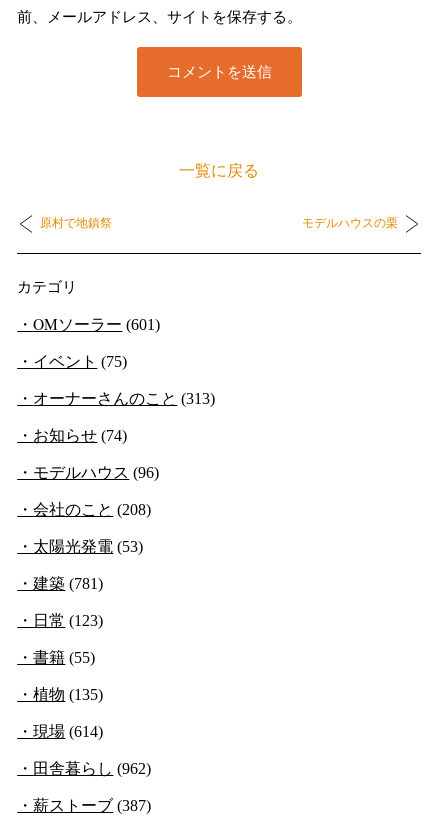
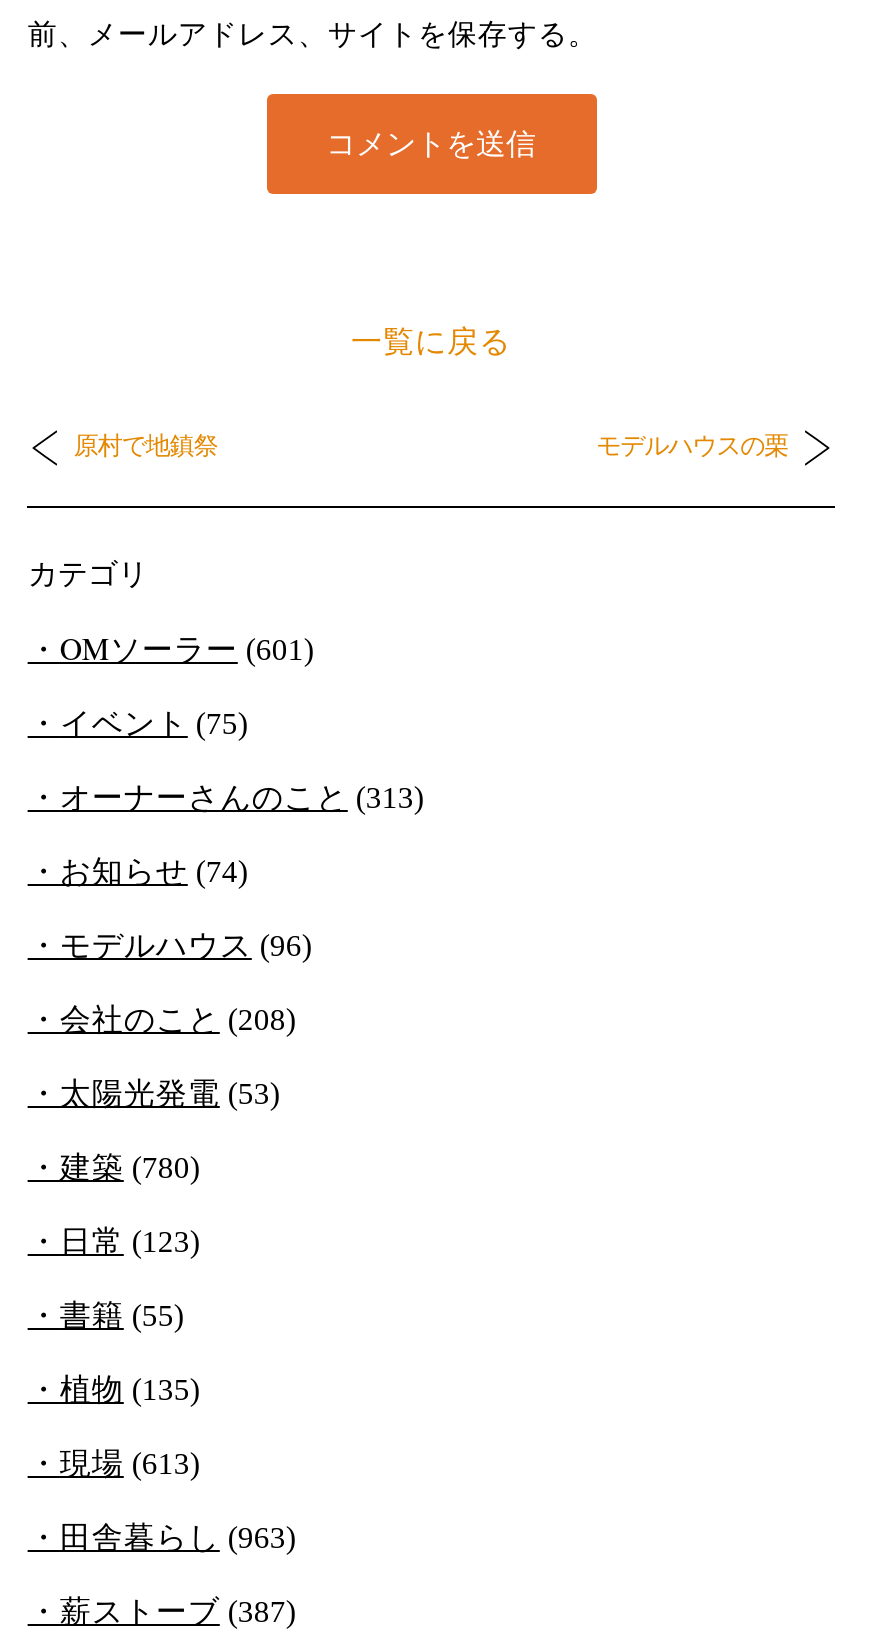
[33,573,103,593] 建築(781) -> [60,1146,200,1186] 建築(780)
[33,721,103,741] 現場(614) -> [60,1442,200,1482] 現場(613)
[33,758,151,778] 田舎暮らし(962) -> [60,1516,296,1556] 田舎暮らし(963)

